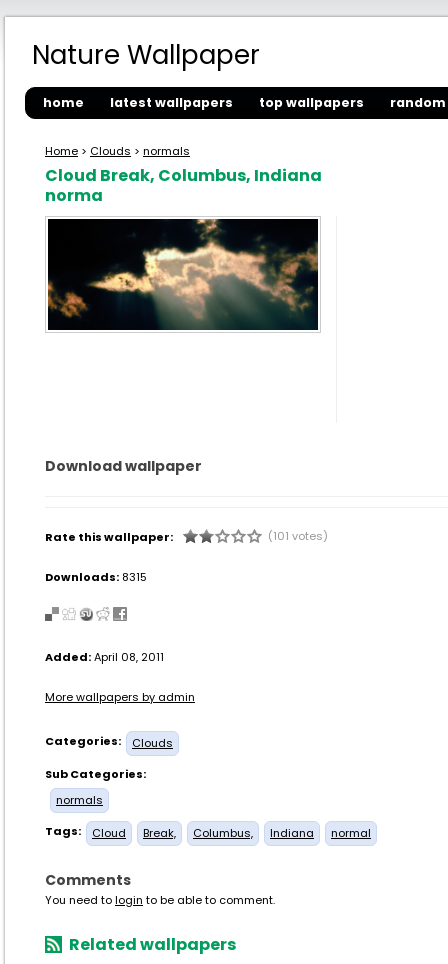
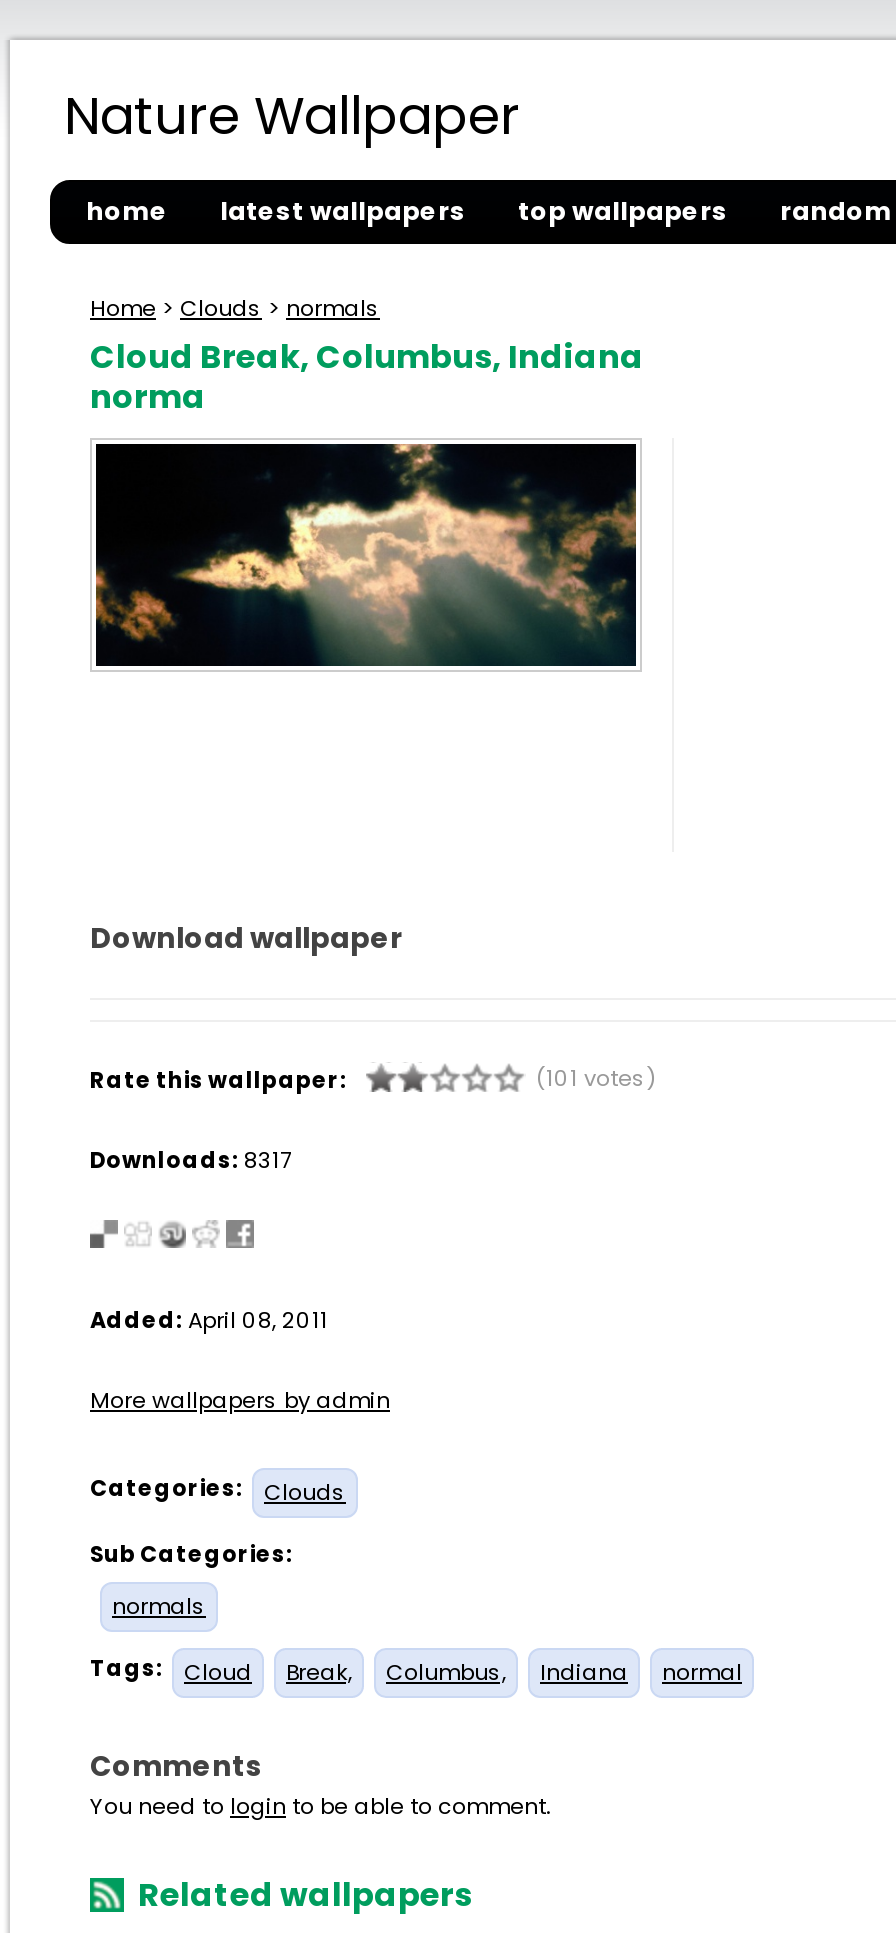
[45,569,147,585] Downloads: 8315 -> [90,1144,292,1176] Downloads: 8317

